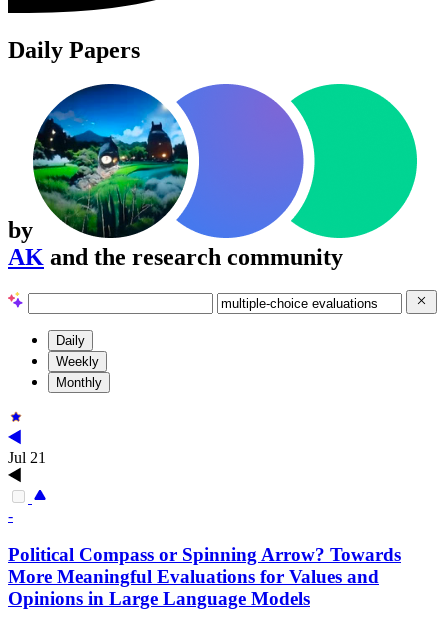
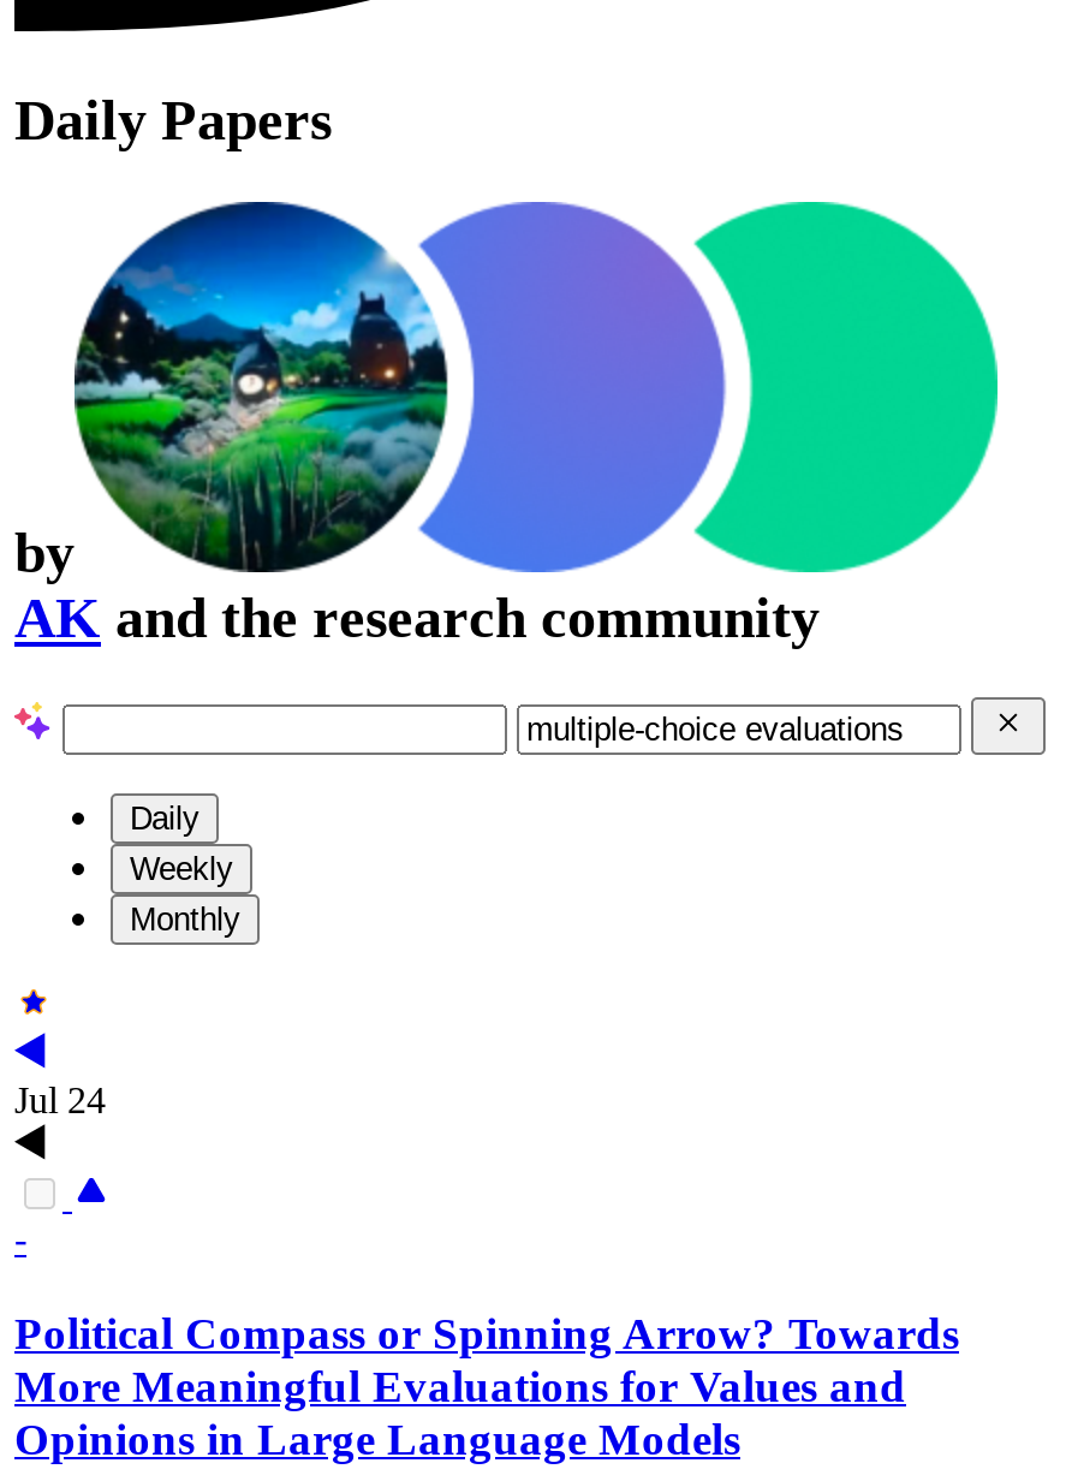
[8,449,46,466] Jul 21 -> [14,1080,106,1121] Jul 24

